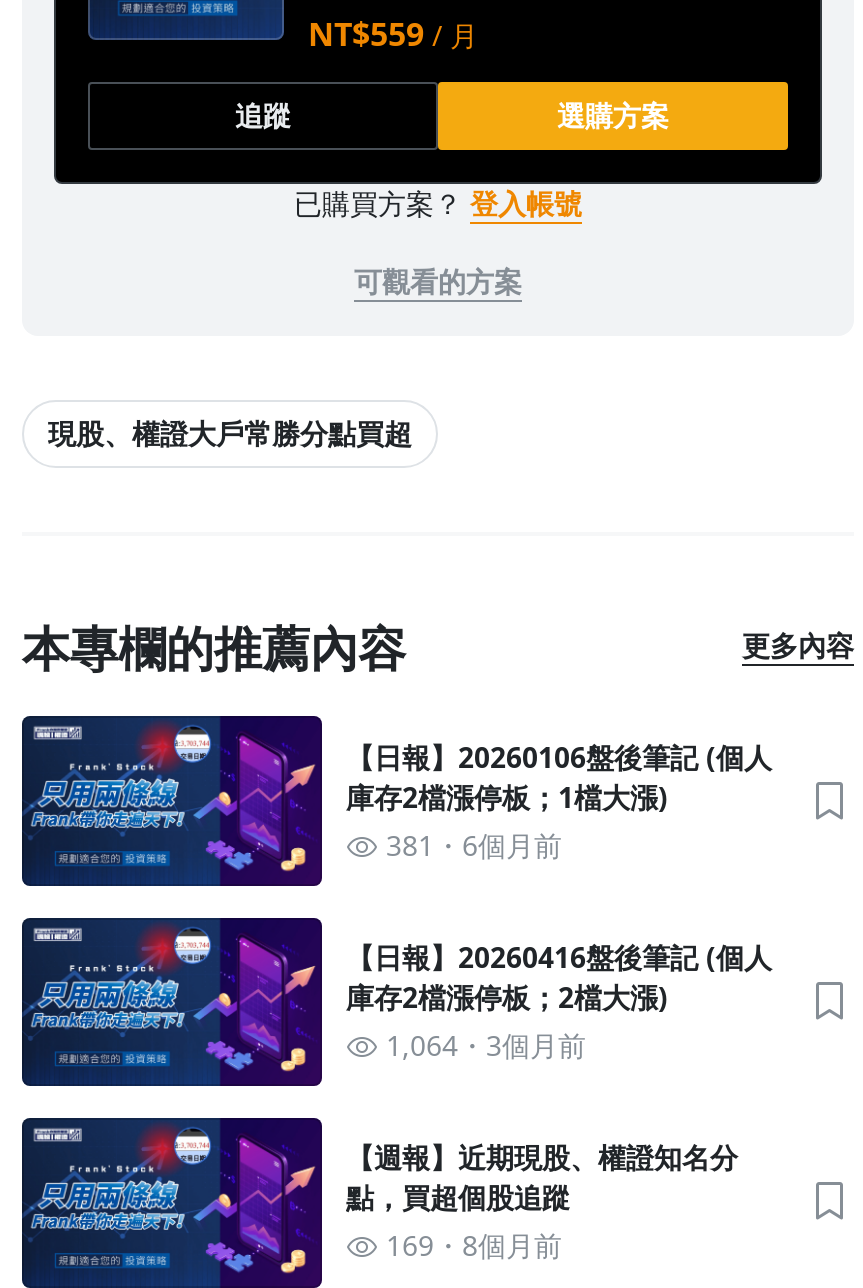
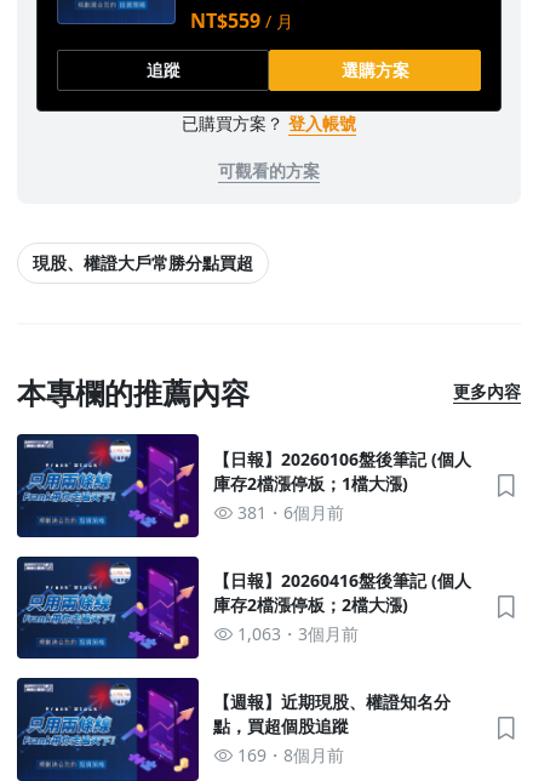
[386,1026,586,1064] 1,064 3個月前 -> [237,622,359,645] 1,063 3個月前

